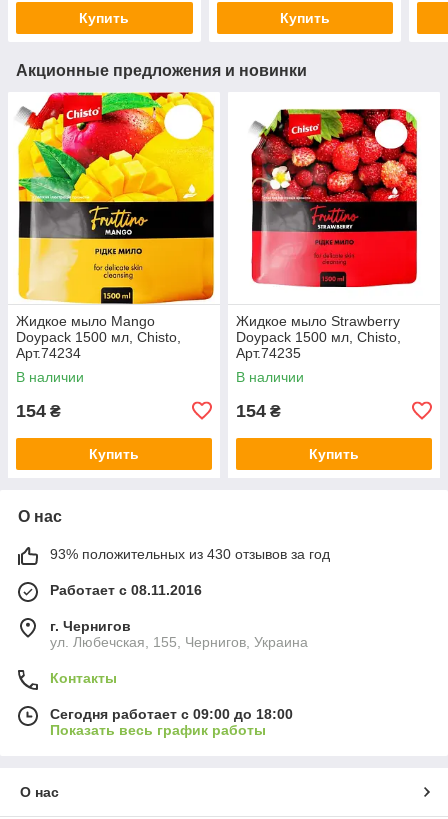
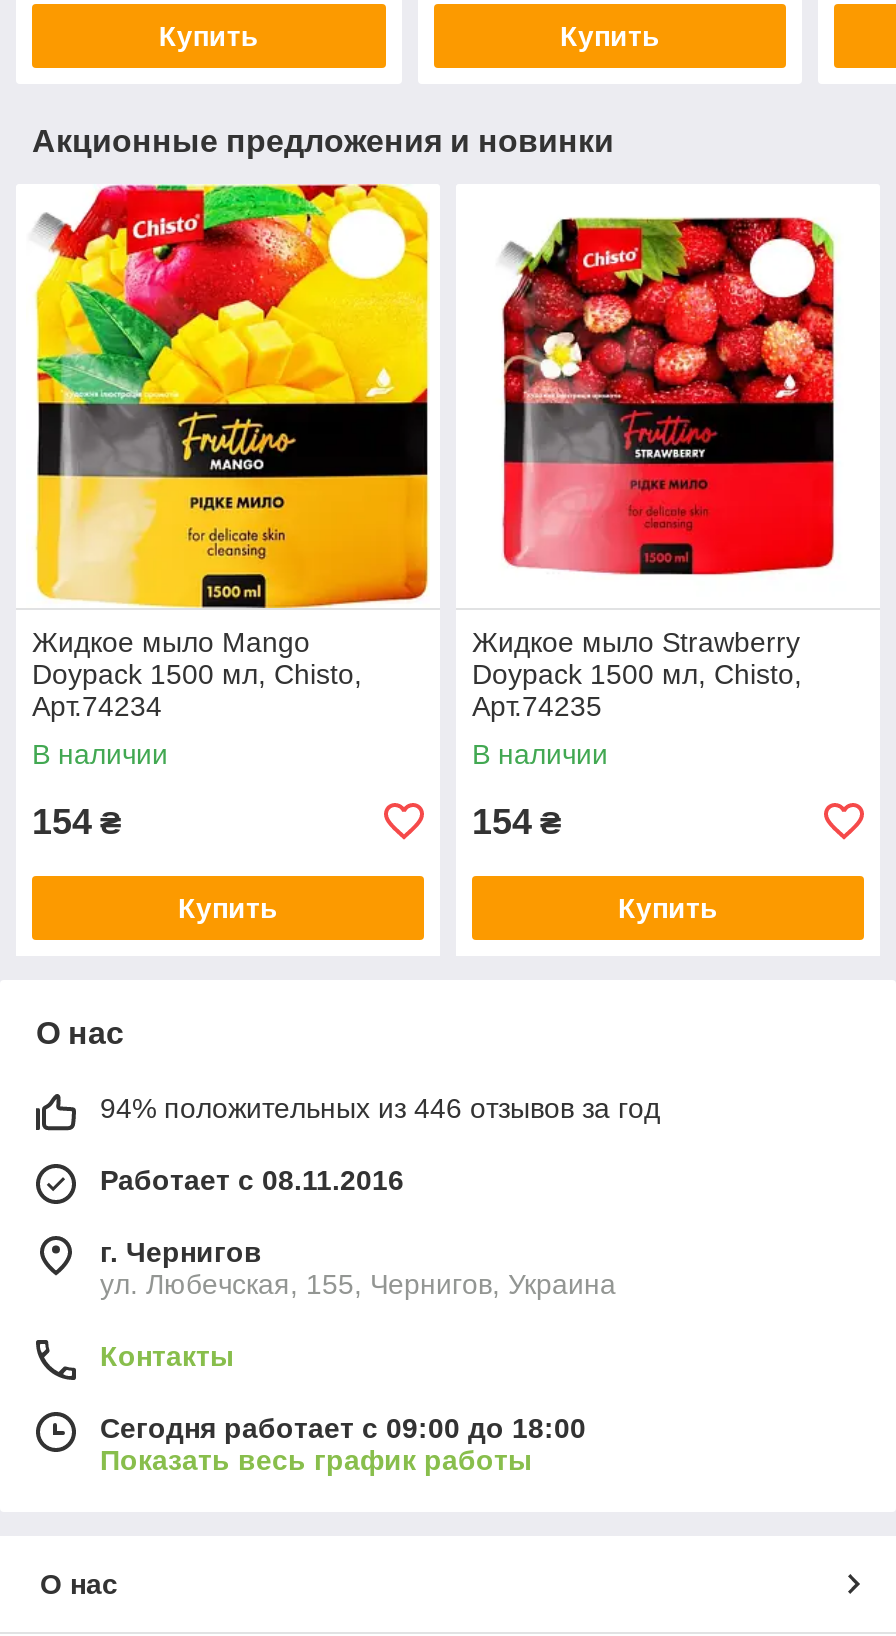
[50,546,330,562] 93% положительных из 430 отзывов за год -> [100,1092,660,1124] 94% положительных из 446 отзывов за год

